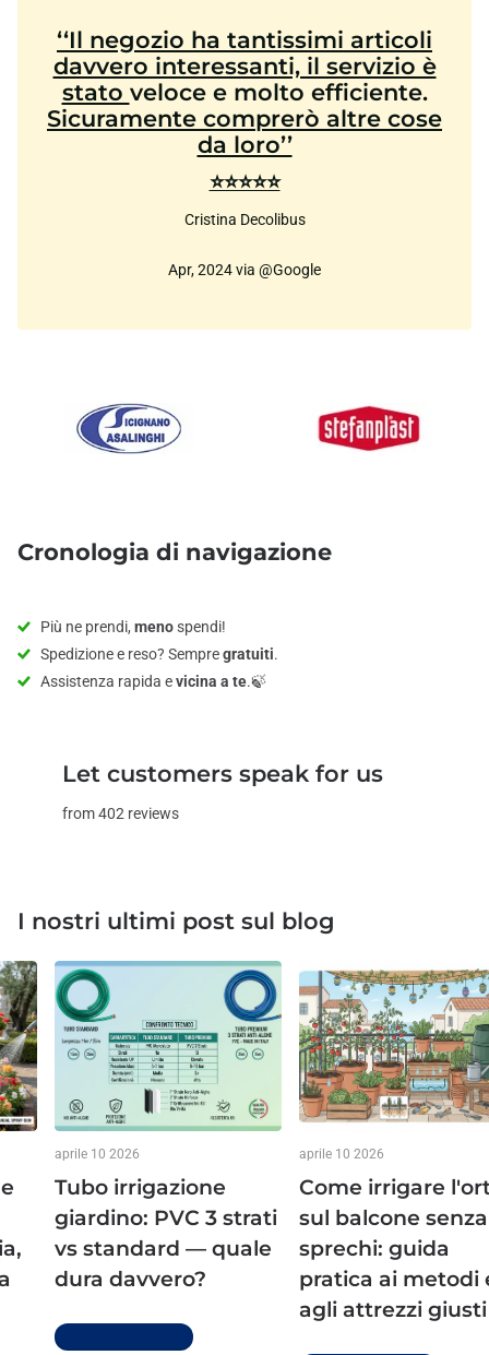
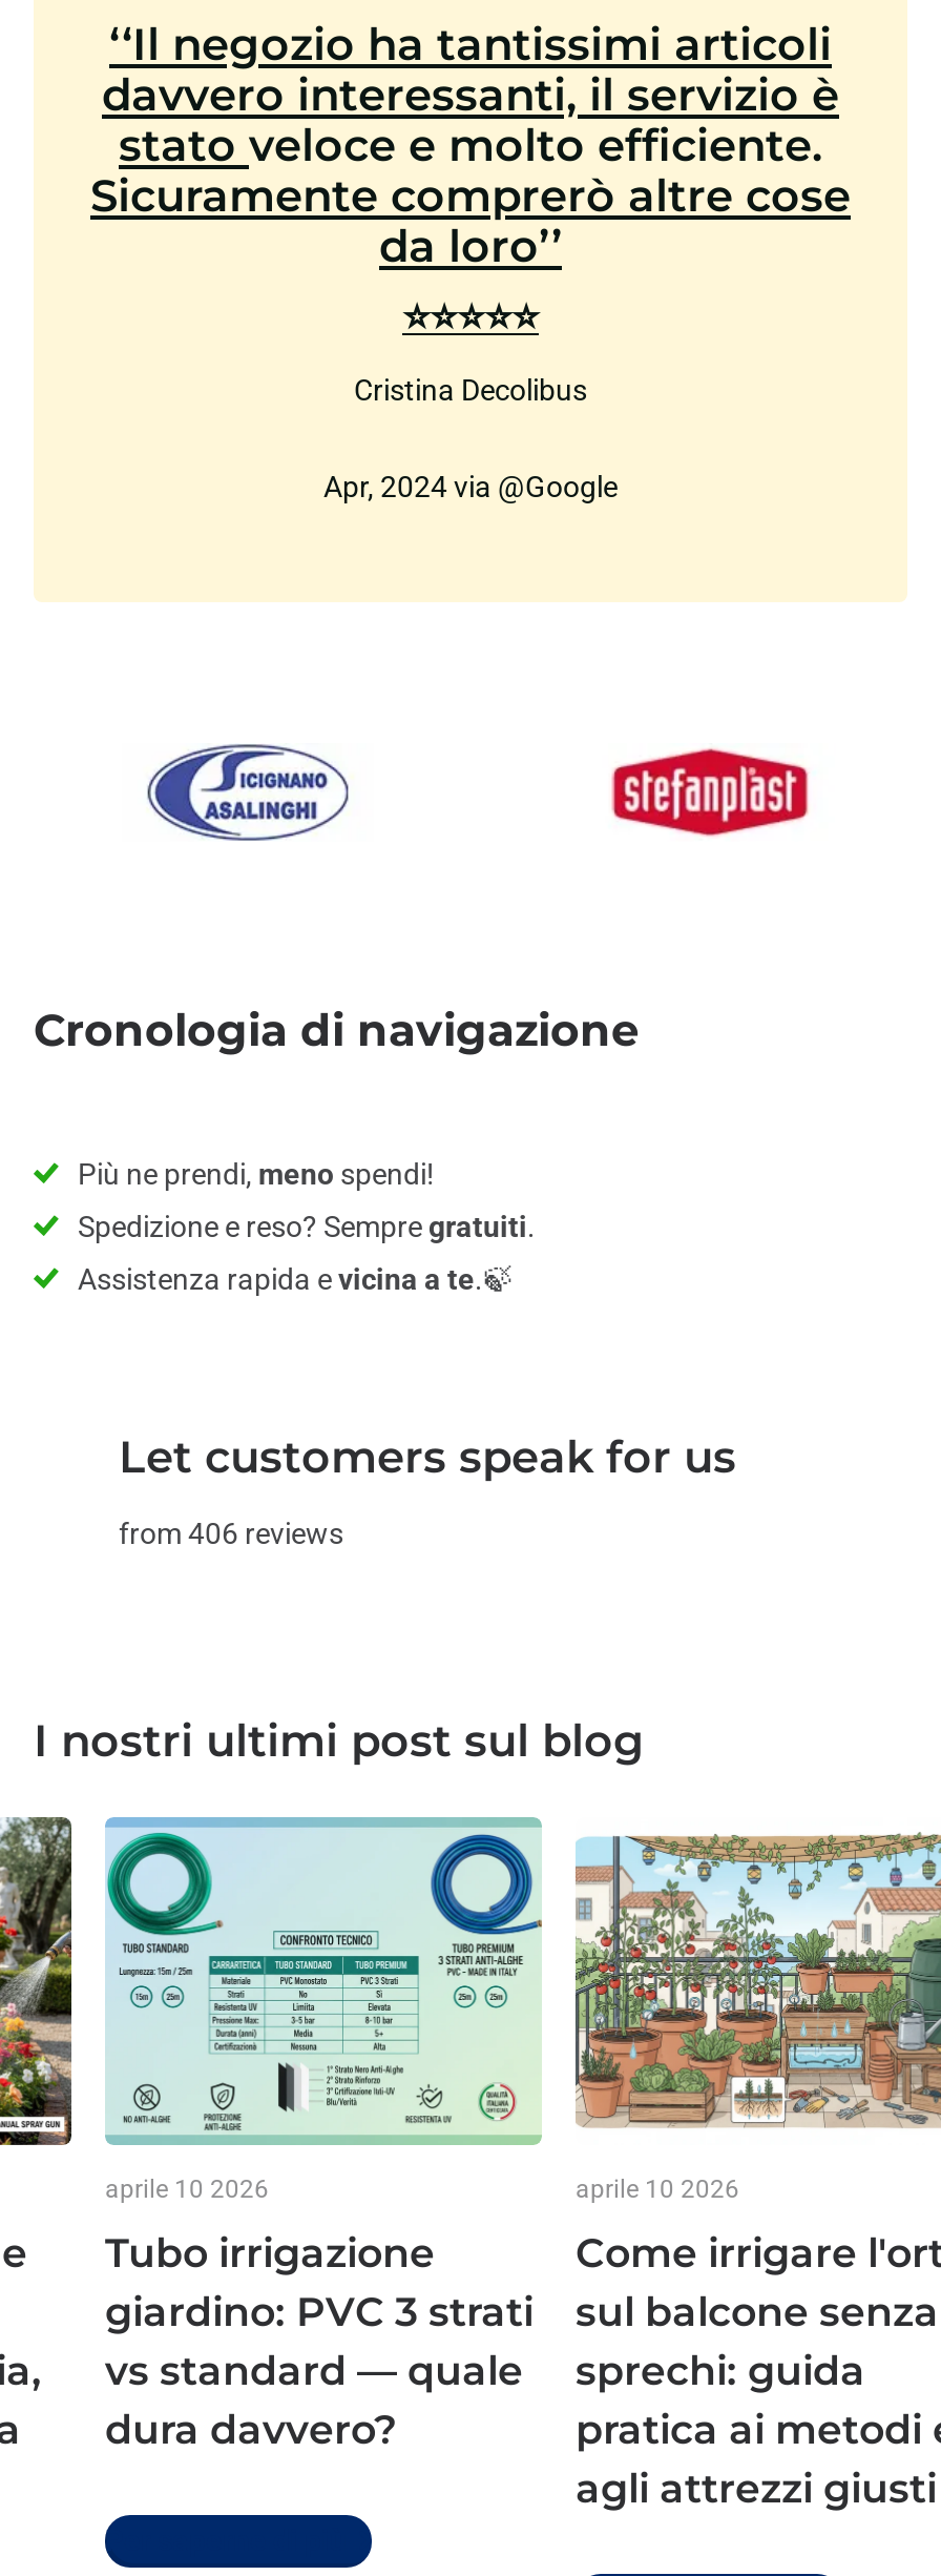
[62,805,178,822] from 402 reviews -> [119,1517,343,1550] from 406 reviews

